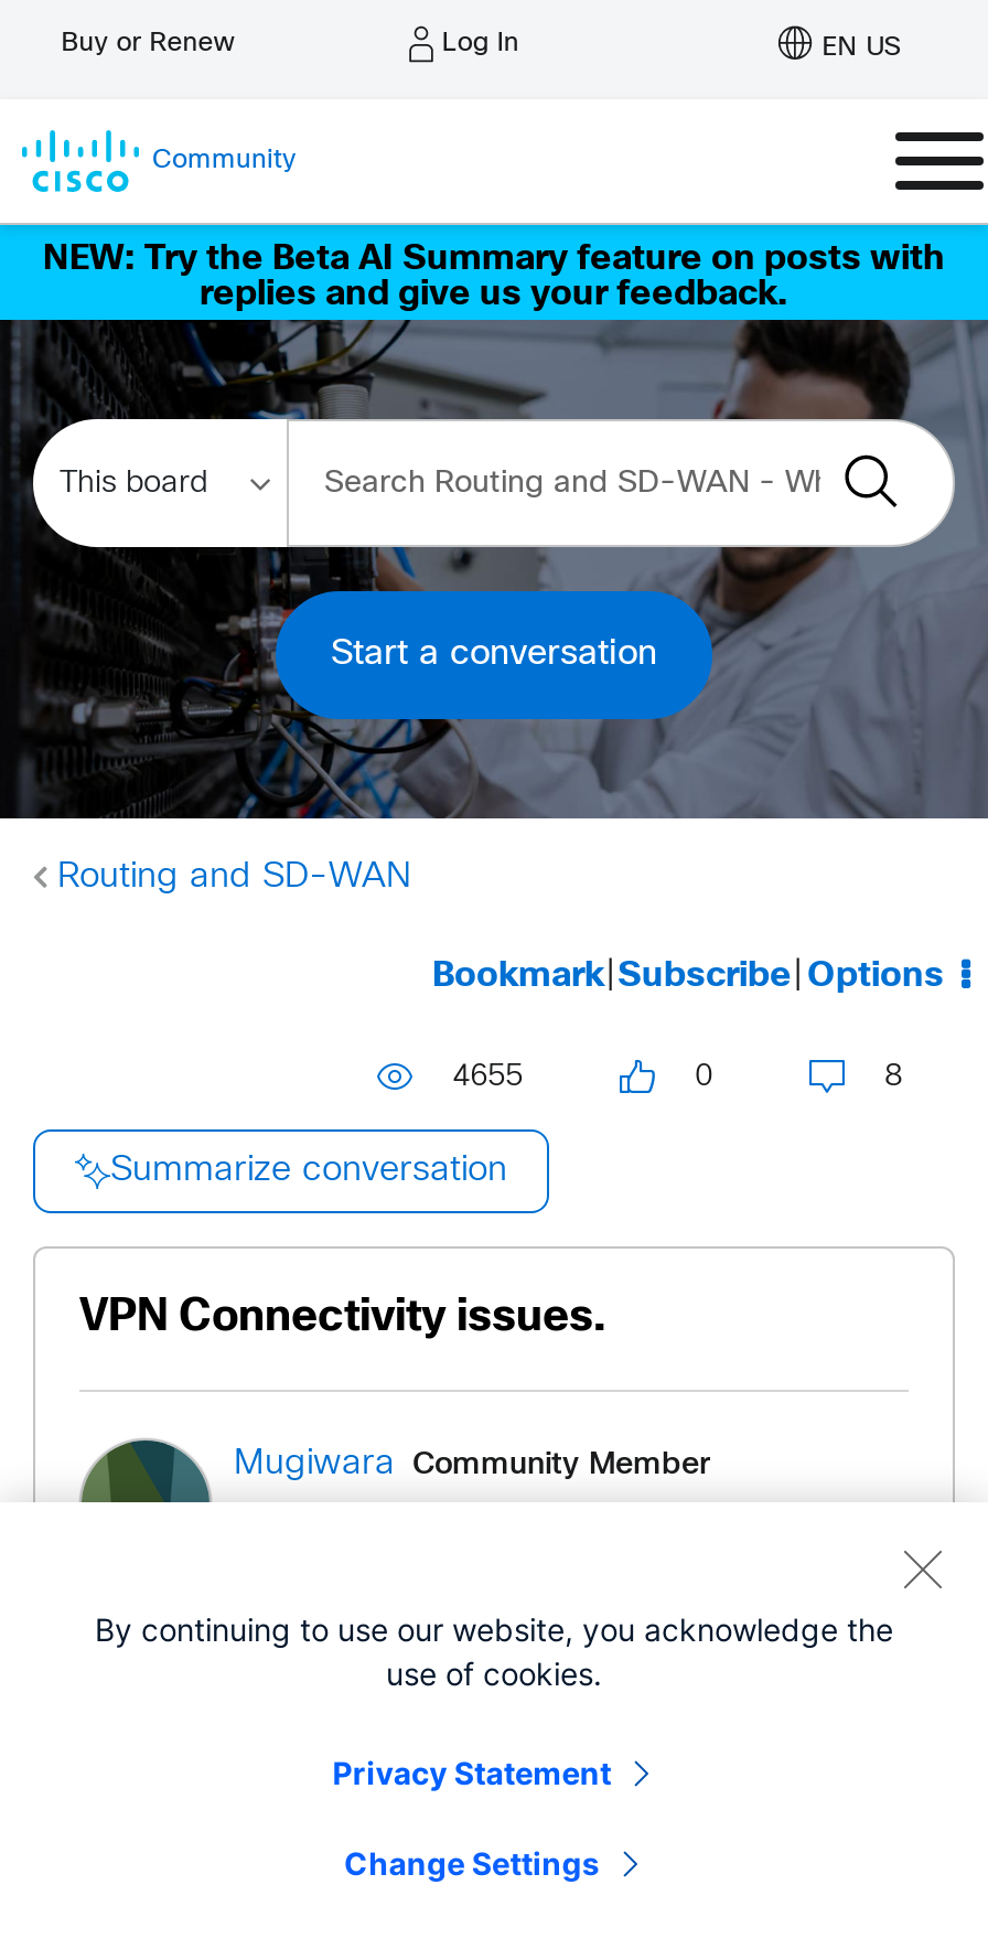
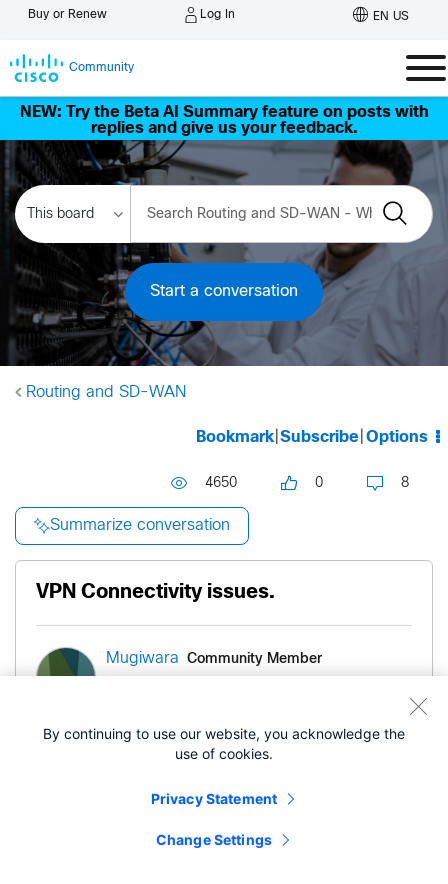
[452,1063,523,1092] 4655 -> [205,477,237,490] 4650

